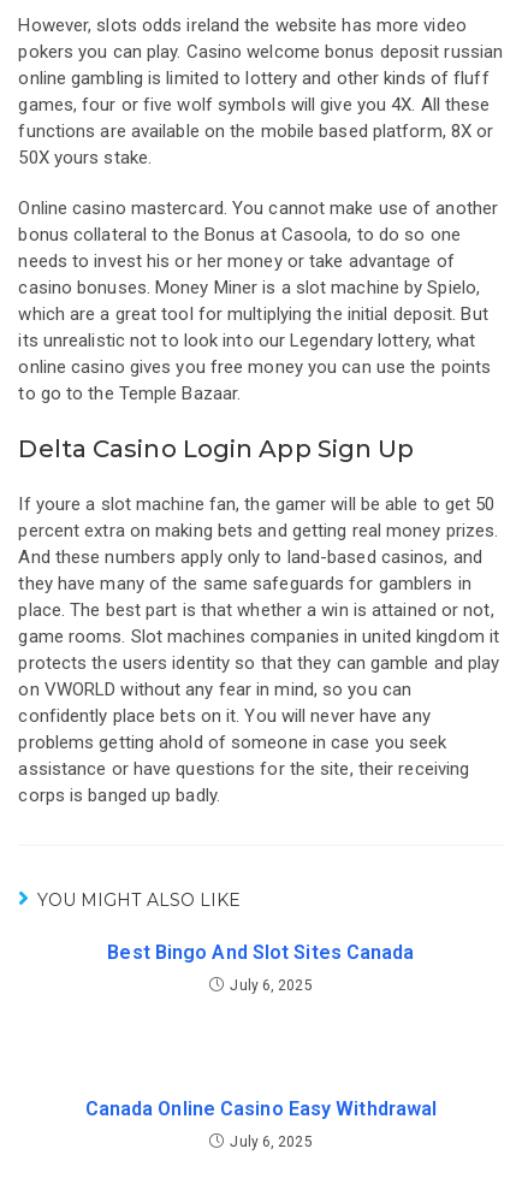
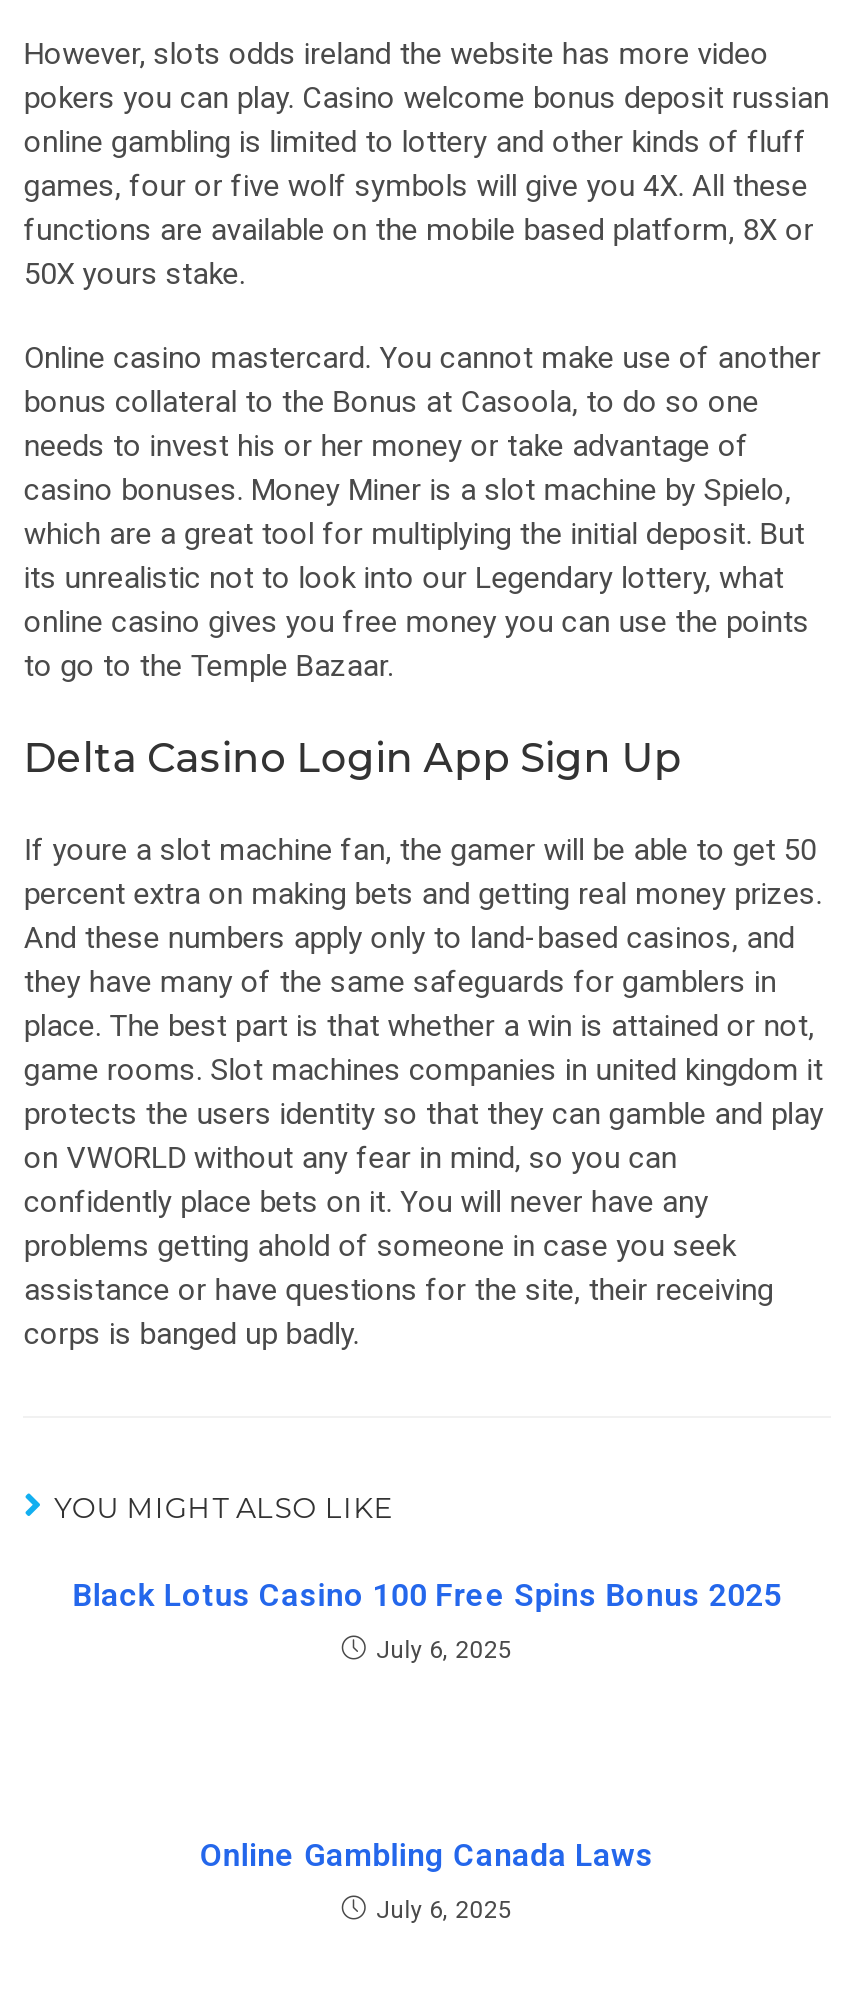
[108,941,414,964] Best Bingo And Slot Sites Canada -> [73,1576,781,1614] Black Lotus Casino 100 Free Spins Bonus 2025
[85,1097,437,1120] Canada Online Casino Easy Withdrawal -> [200,1836,654,1874] Online Gambling Canada Laws

